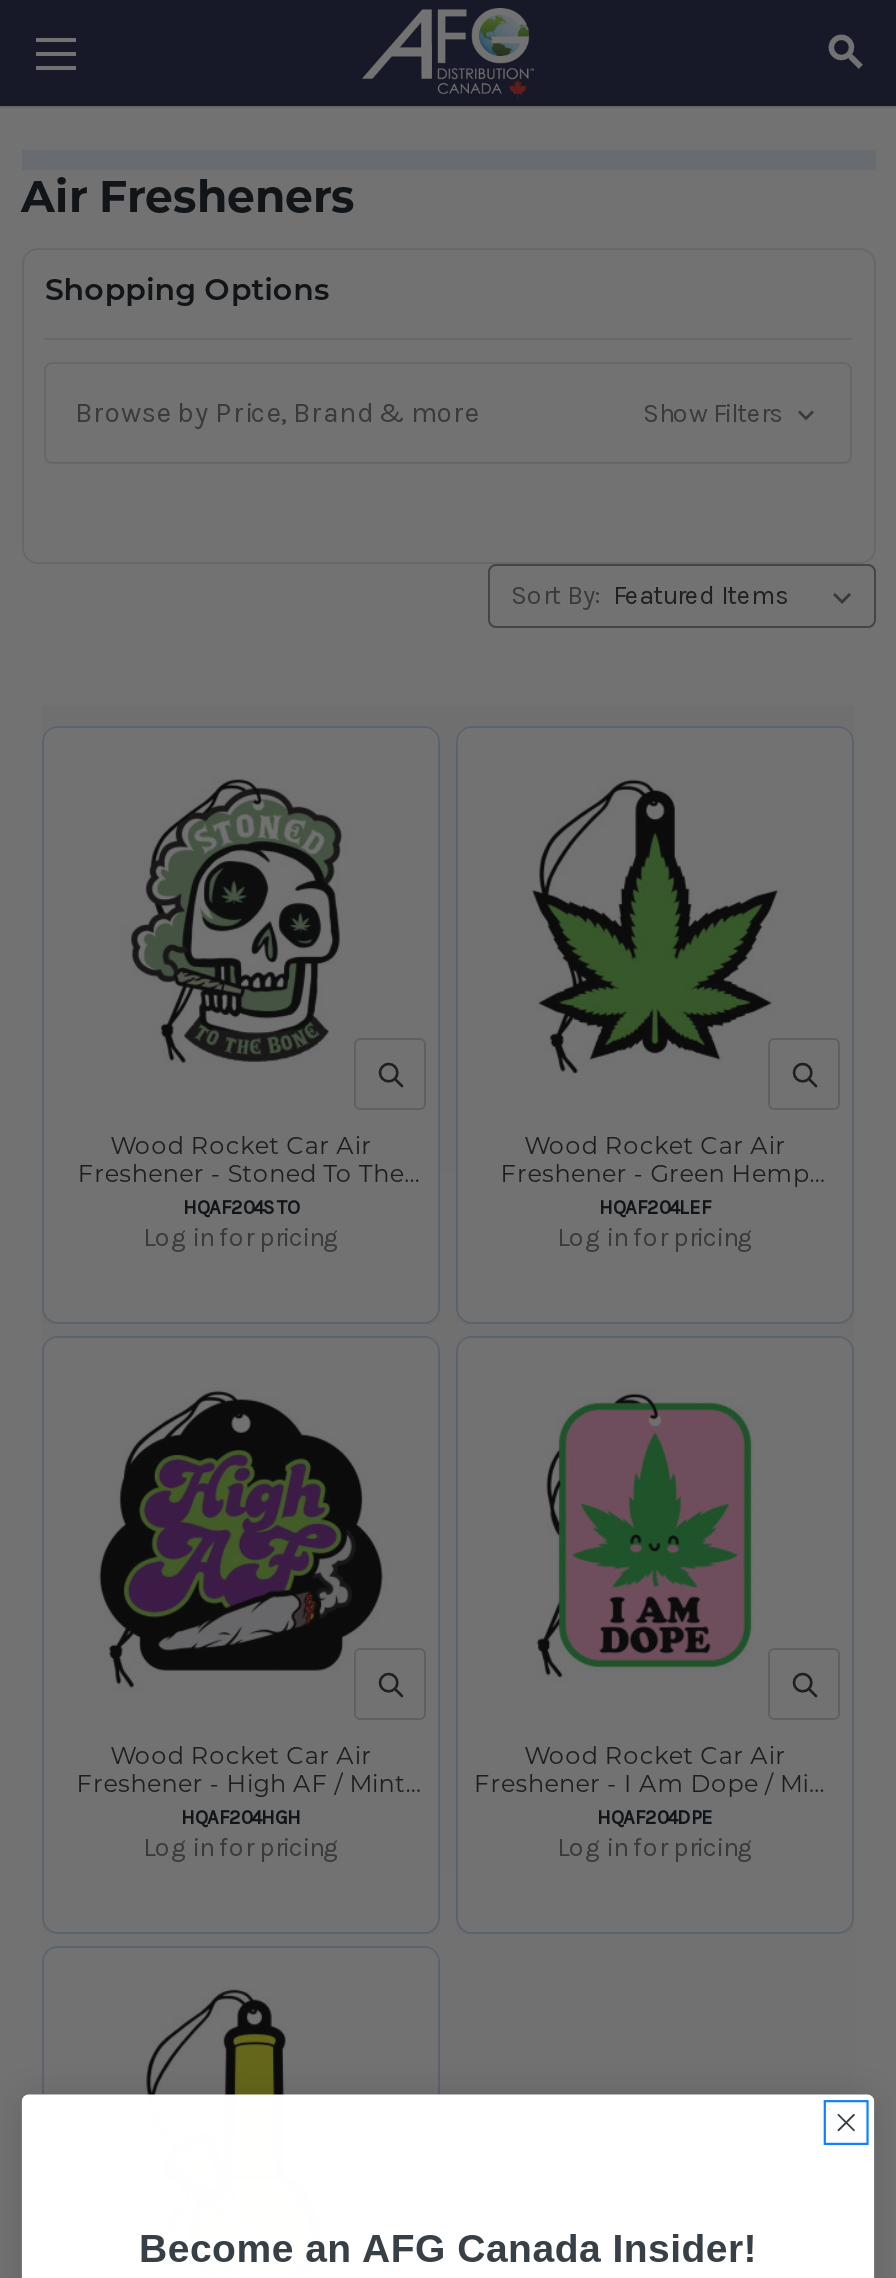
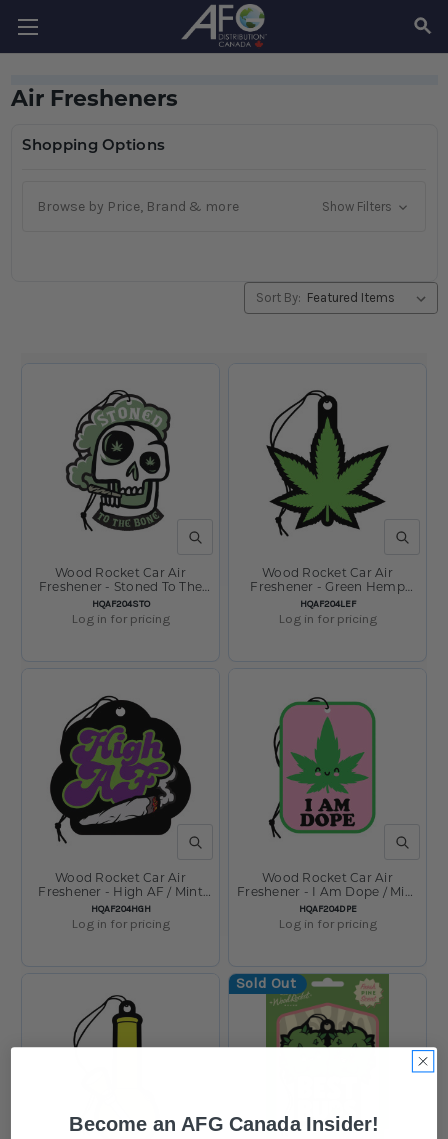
none -> [236,974,389,1048] [image] | Sold Out

